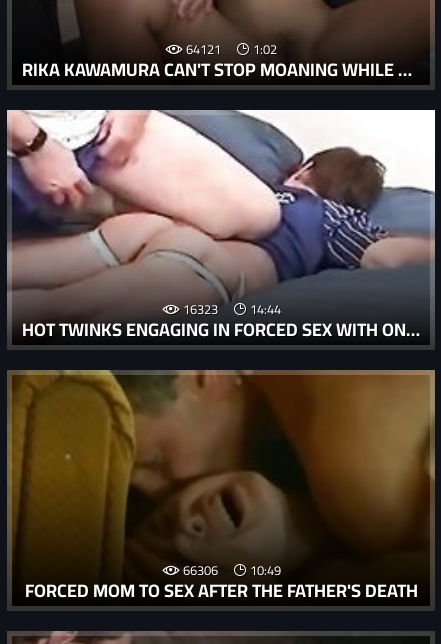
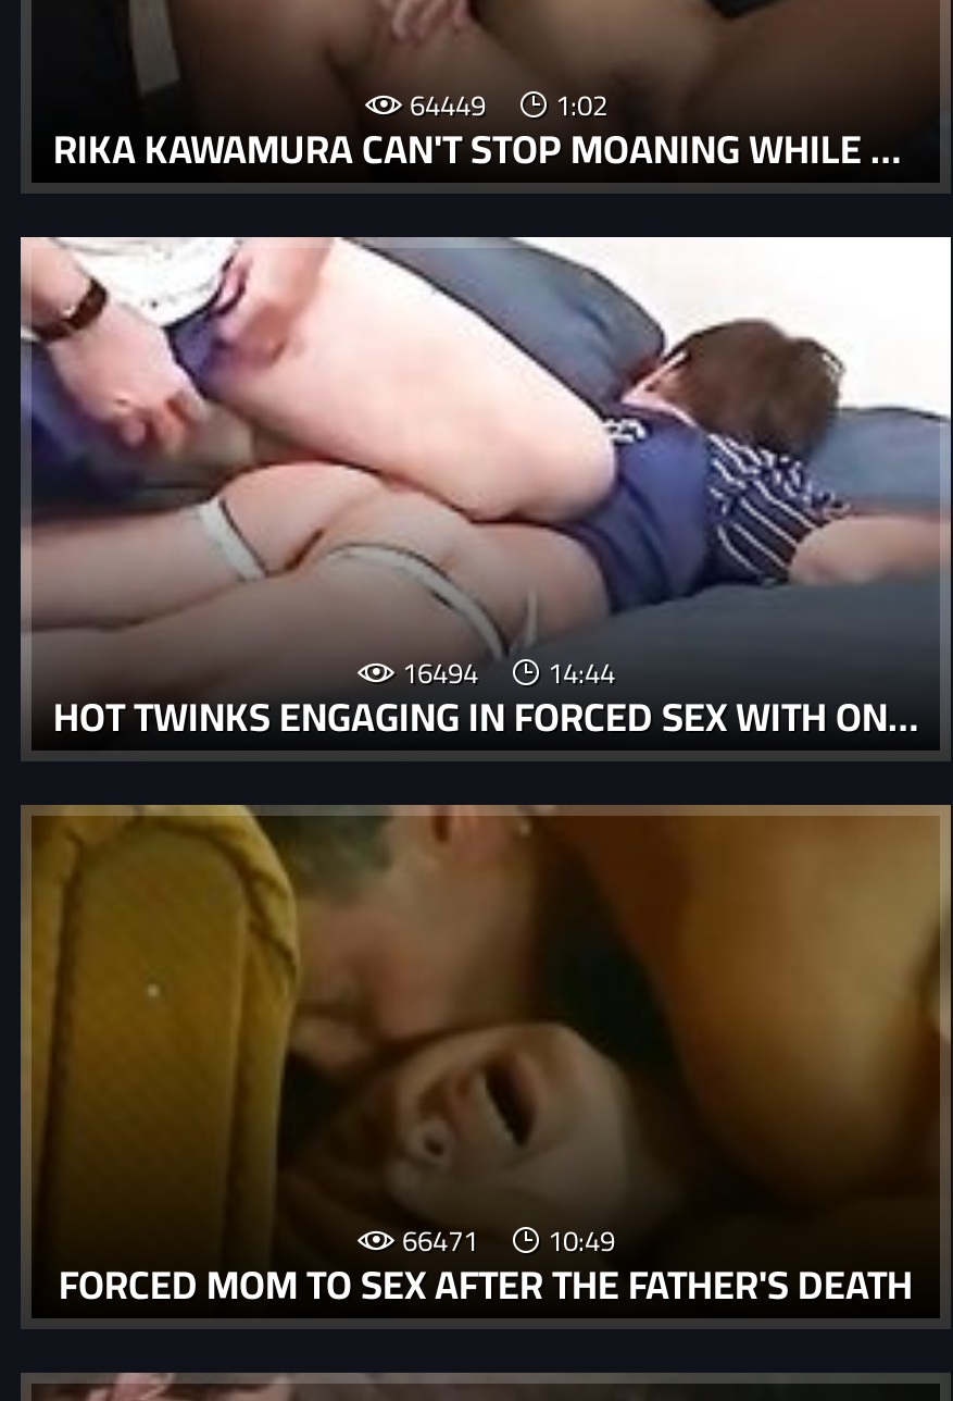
[186,36,277,60] 64121 1:02 -> [410,79,607,132] 64449 1:02
[182,297,280,321] 16323 14:44 -> [402,647,615,699] 16494 14:44
[182,558,280,582] 66306 10:49 -> [402,1214,615,1266] 66471 10:49

